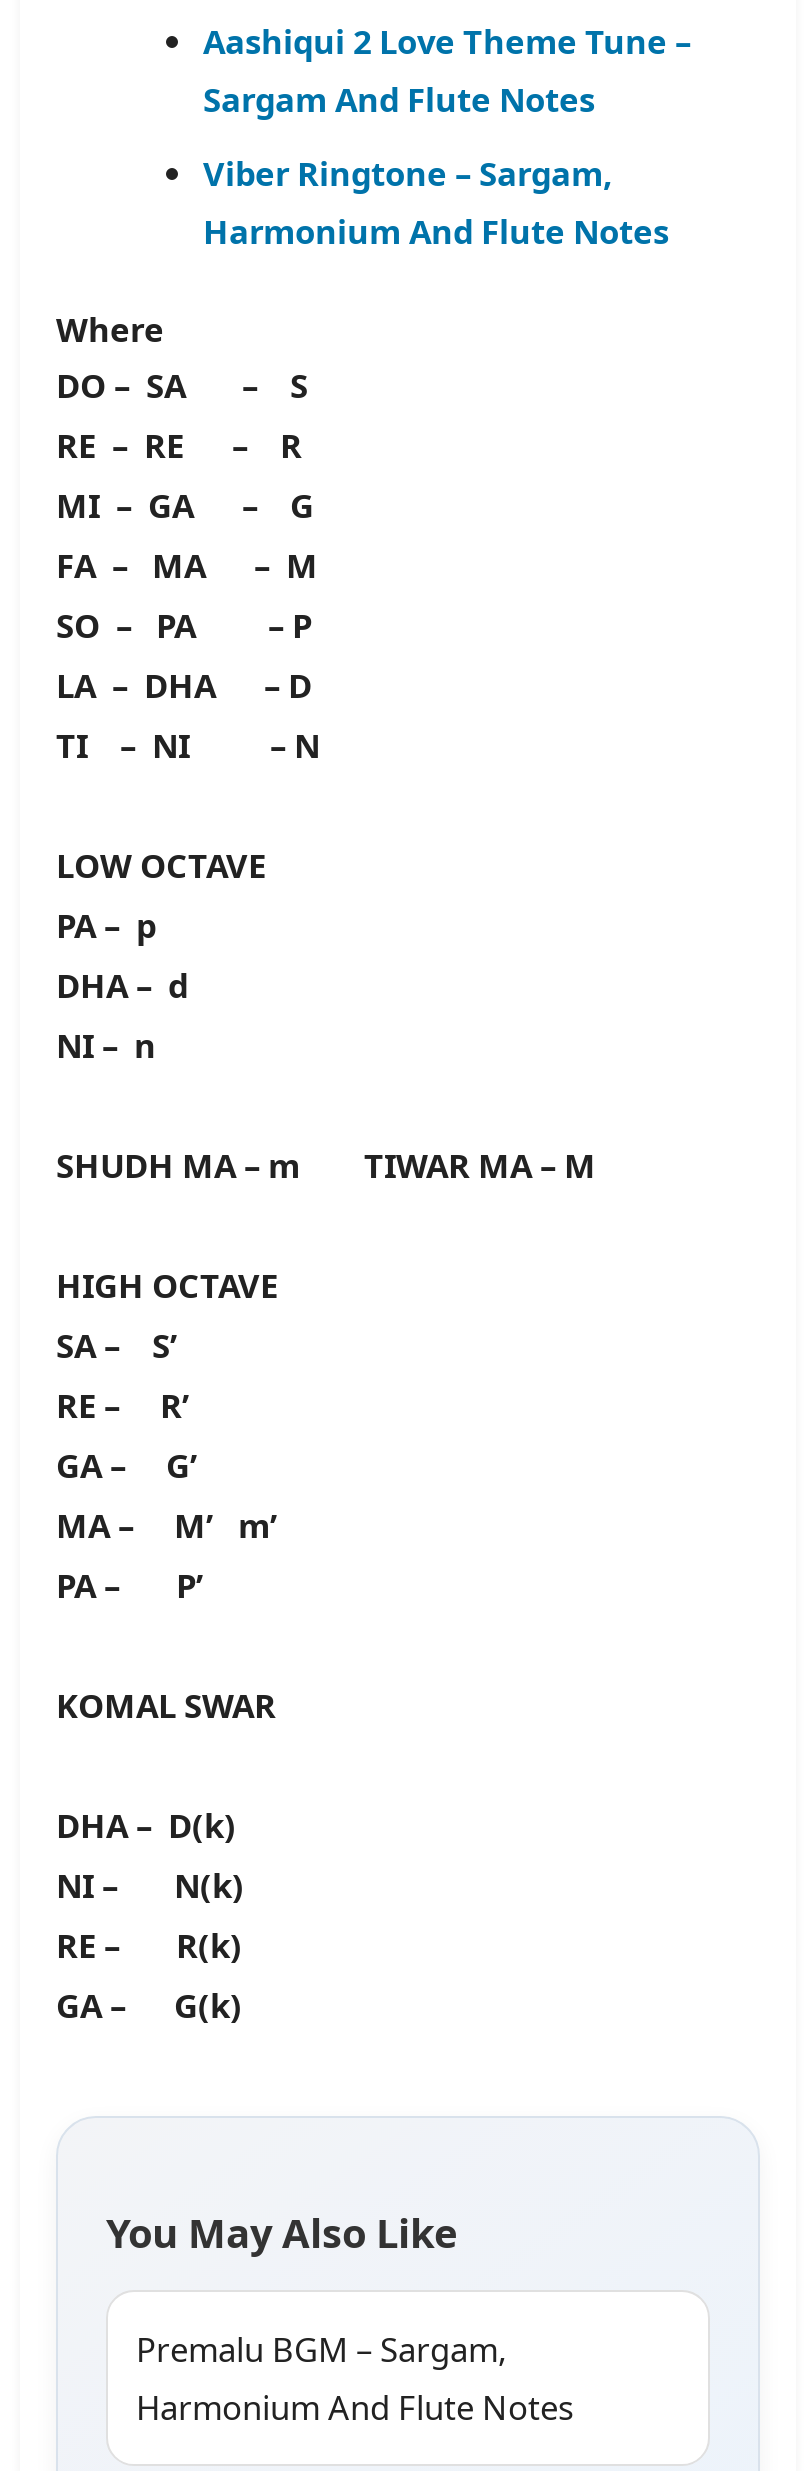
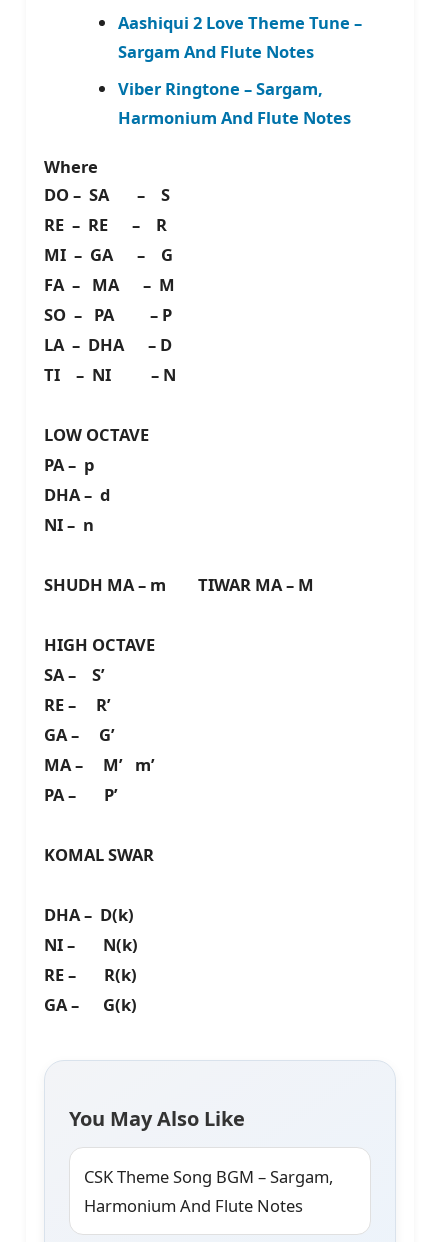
[136,2326,506,2372] Premalu BGM – Sargam, -> [84,1165,333,1188] CSK Theme Song BGM – Sargam,

